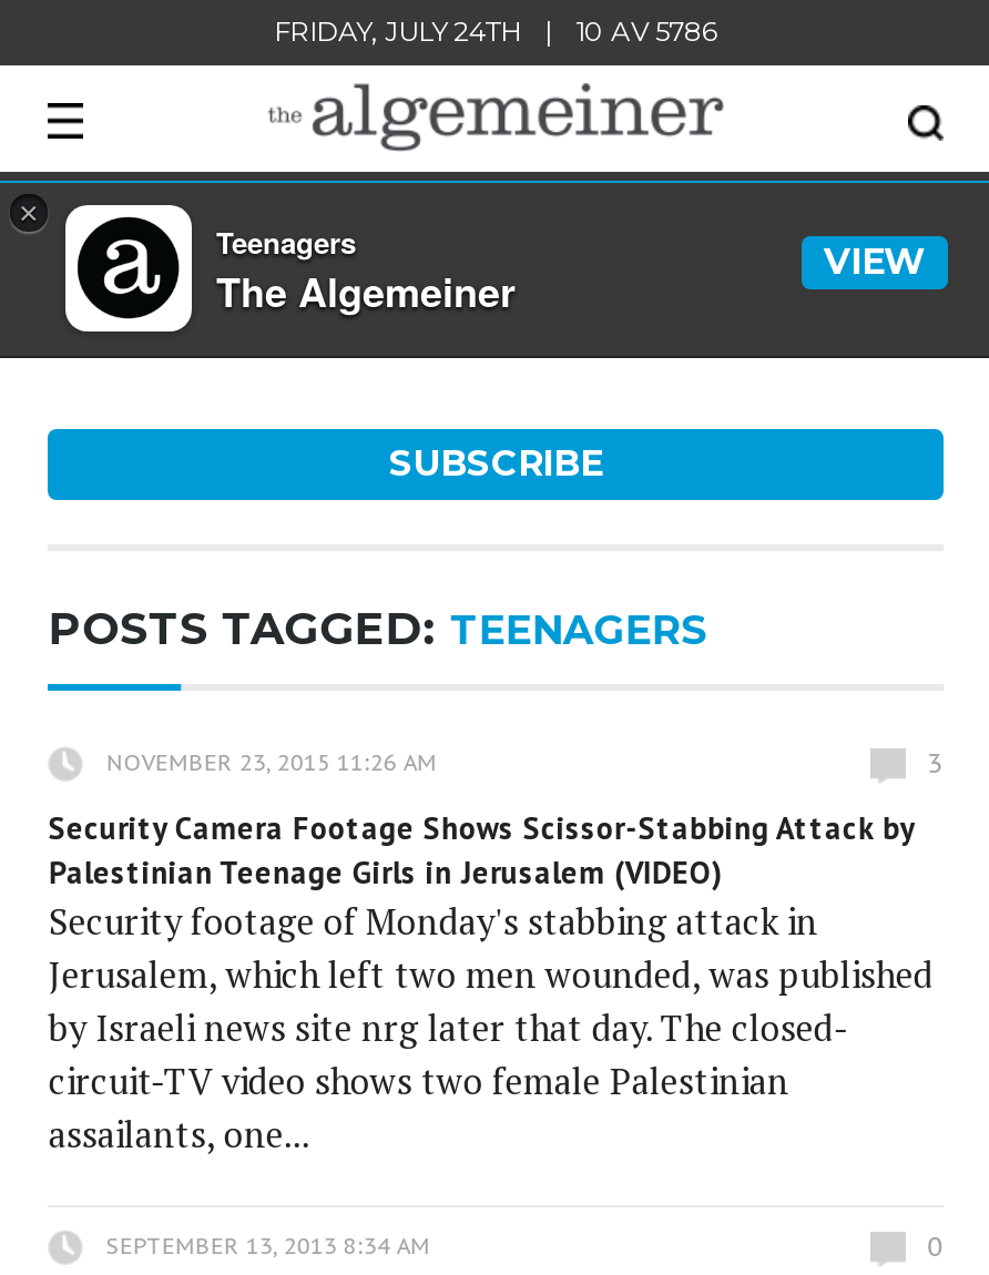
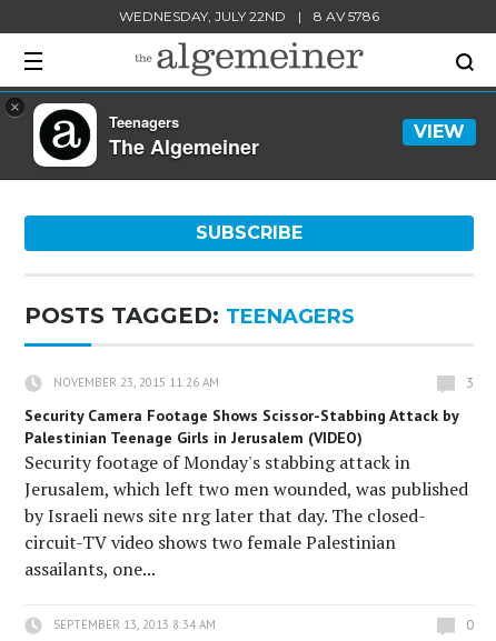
[274,14,520,48] FRIDAY, JULY 24TH -> [119,8,286,24] WEDNESDAY, JULY 22ND
[575,14,717,48] 10 AV 5786 -> [314,8,379,24] 8 AV 5786

